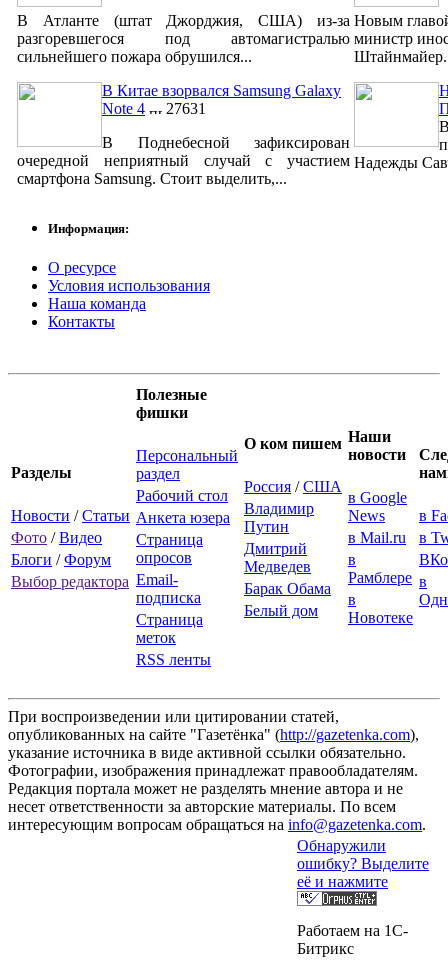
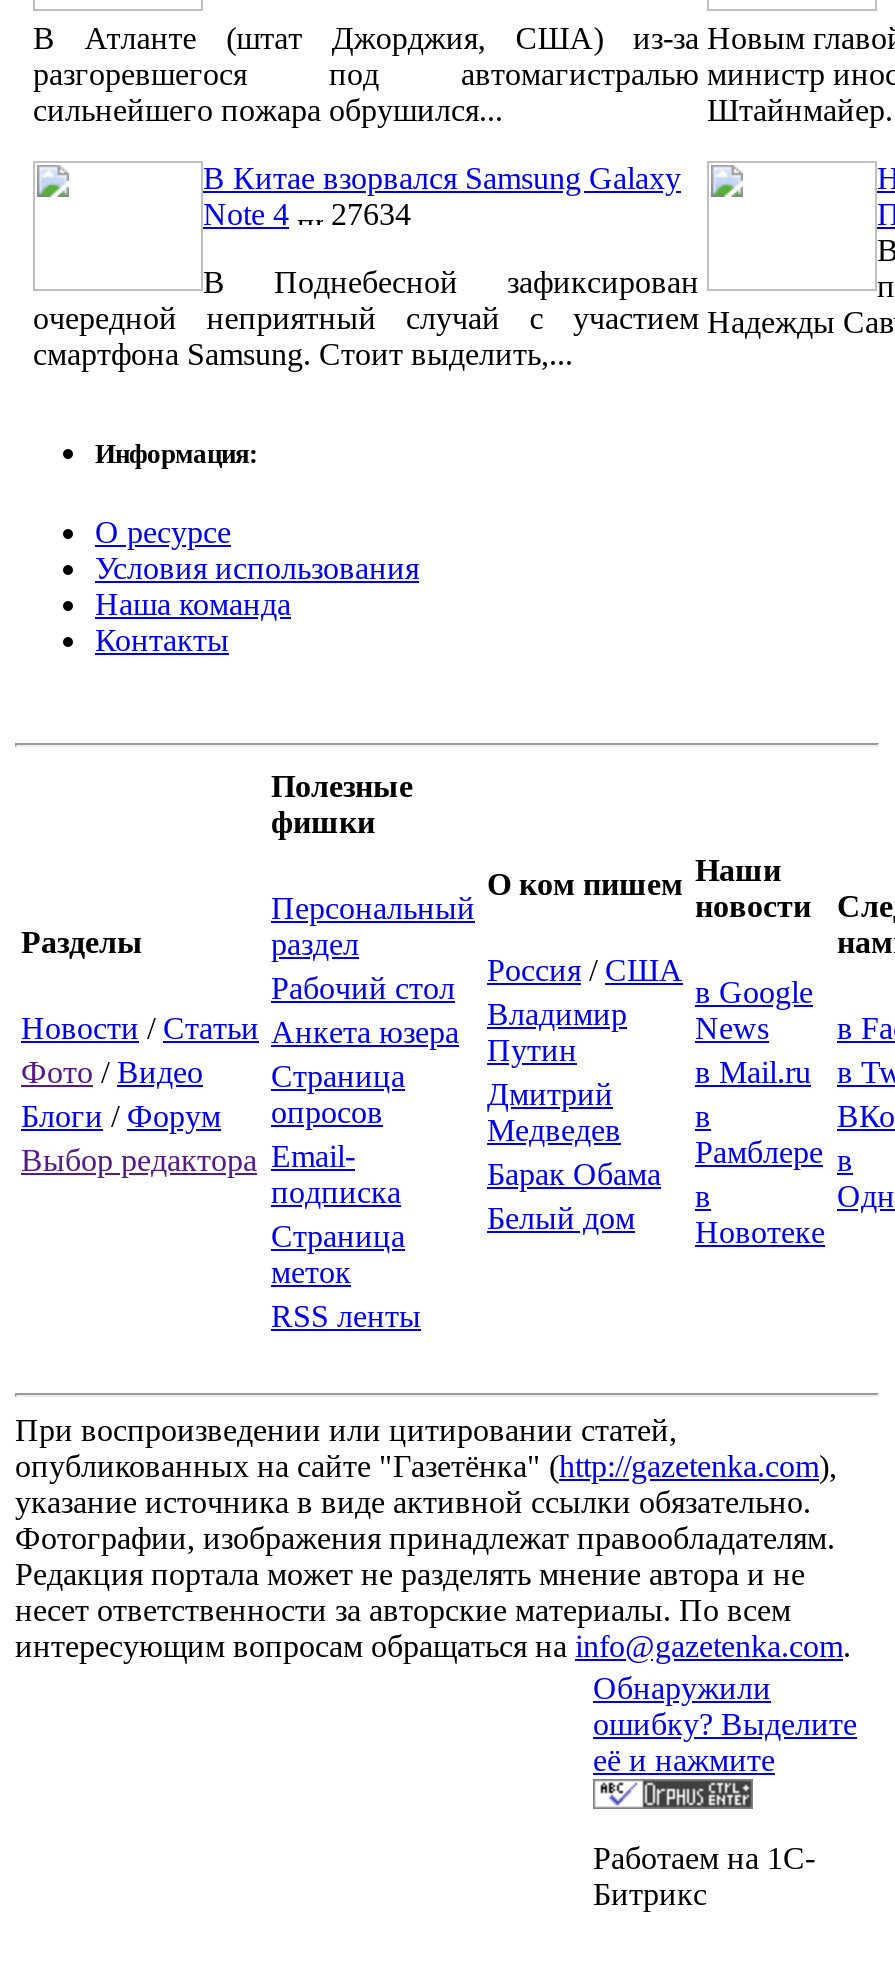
[102,100,206,117] Note 4 27631 -> [203,198,411,232] Note 4 27634

